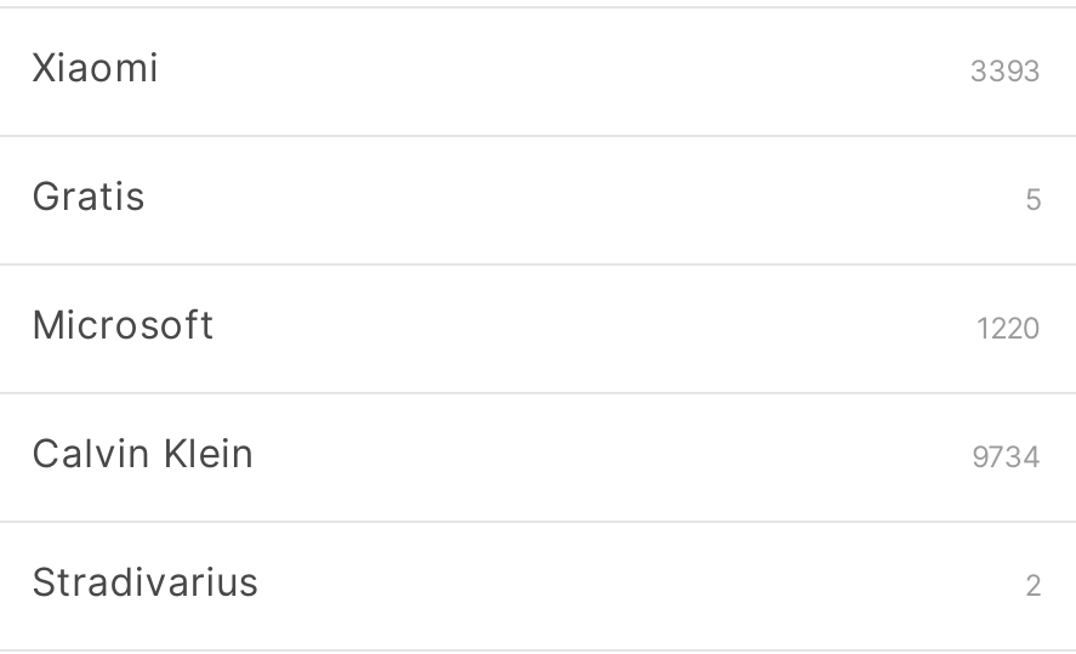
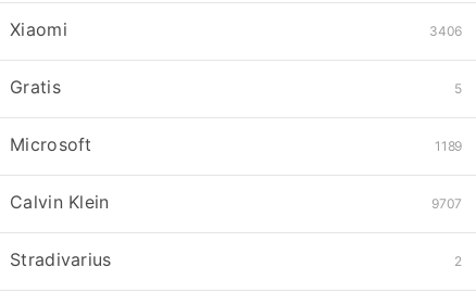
[969,52,1041,89] 3393 -> [430,23,462,39] 3406
[976,309,1041,346] 1220 -> [435,138,462,154] 1189
[971,438,1041,474] 9734 -> [432,195,462,212] 9707

